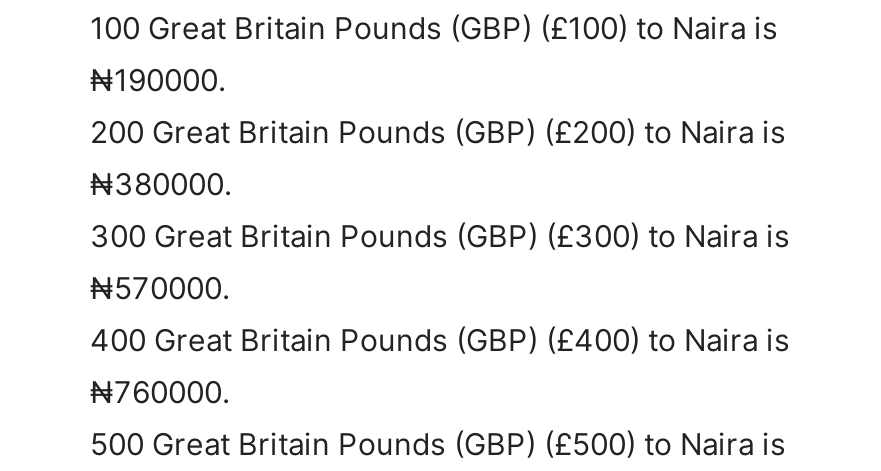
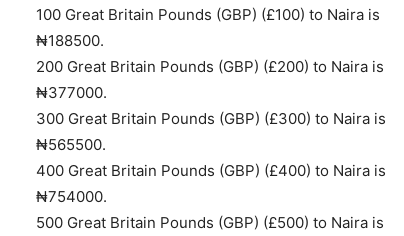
[90,61,226,99] ₦190000. -> [36,31,104,50] ₦188500.
[90,165,232,203] ₦380000. -> [36,83,107,102] ₦377000.
[90,269,230,307] ₦570000. -> [36,135,106,154] ₦565500.
[90,373,230,411] ₦760000. -> [36,187,107,206] ₦754000.

